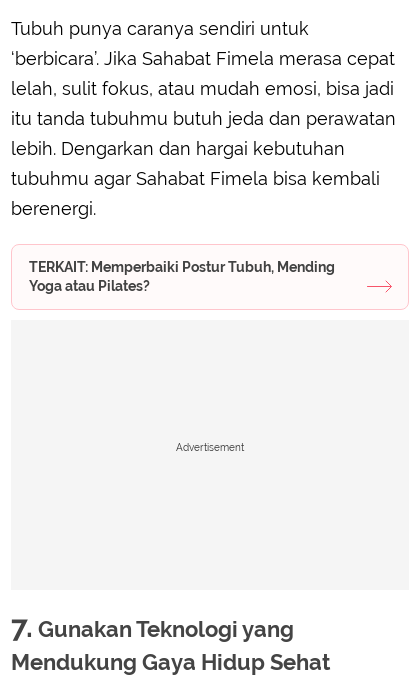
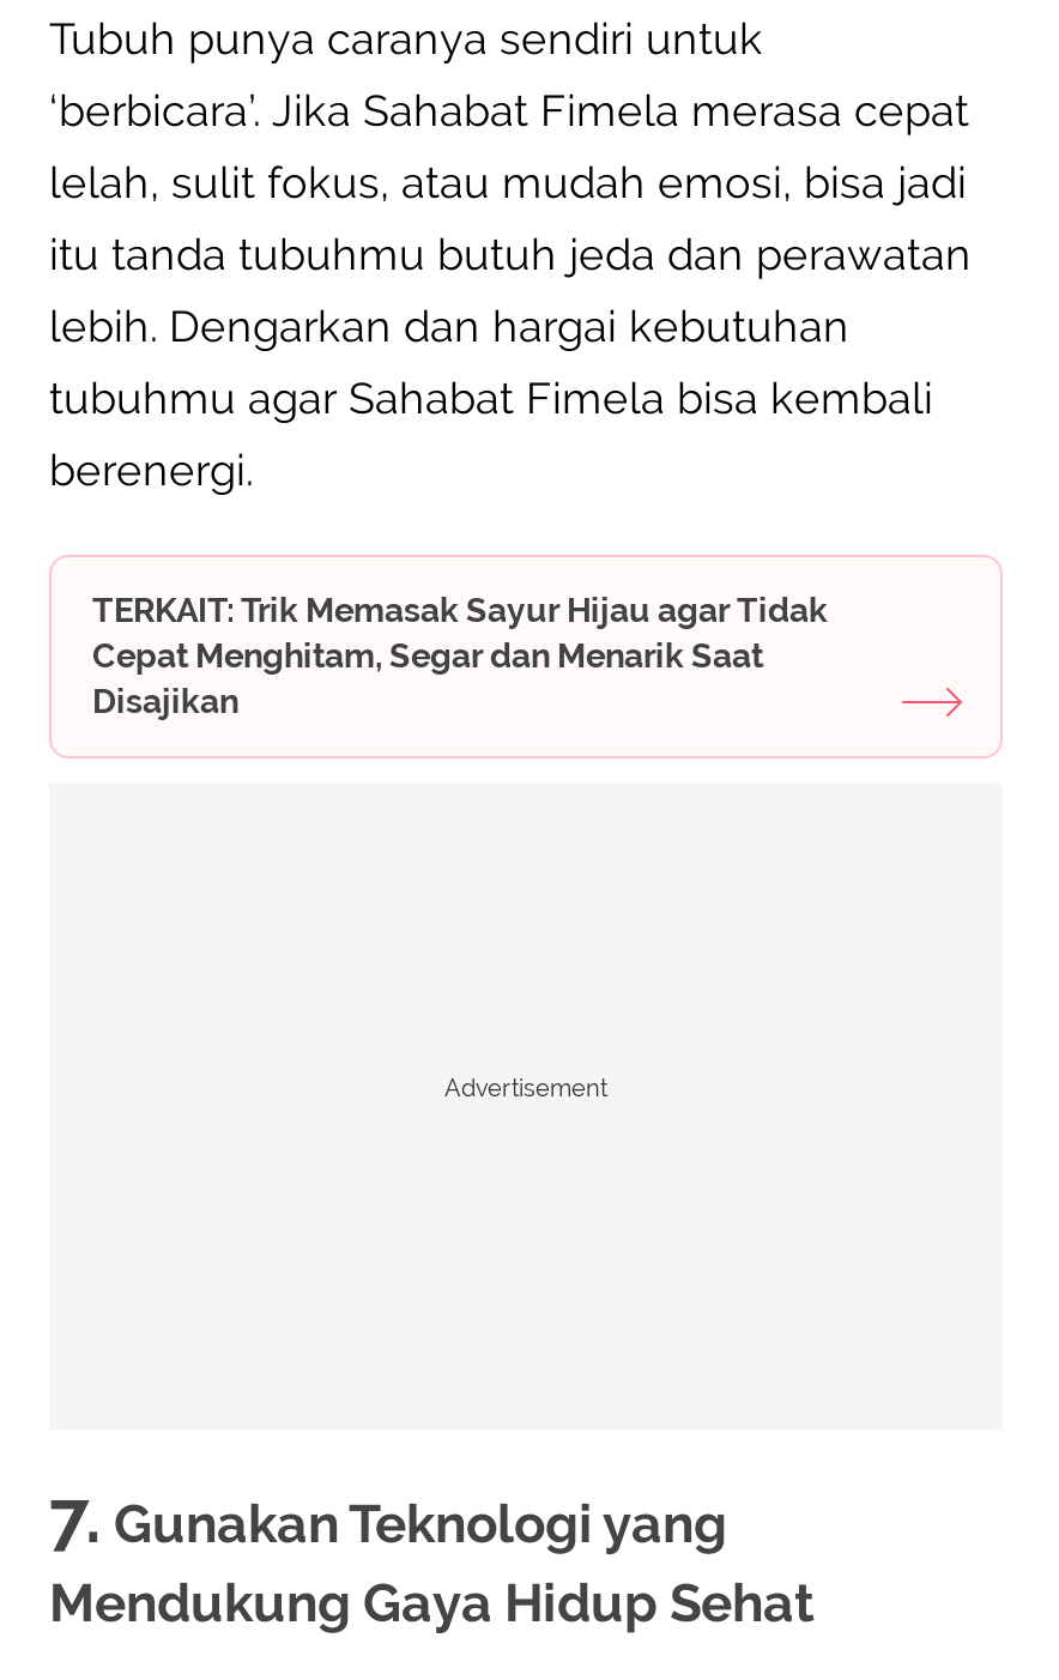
[29,259,335,294] TERKAIT: Memperbaiki Postur Tubuh, Mending | Yoga atau Pilates? -> [92,591,828,721] TERKAIT: Trik Memasak Sayur Hijau agar Tidak | Cepat Menghitam, Segar dan Menarik Saat | Disajikan

